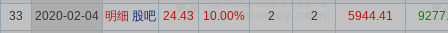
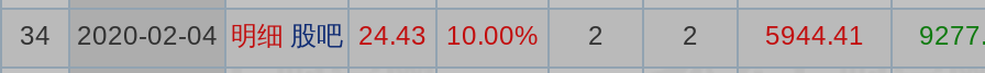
[9,9,274,23] 33 2020-02-04 明细 股吧 24.43 10.00% 2 -> [20,21,604,51] 34 2020-02-04 明细 股吧 24.43 10.00% 2

